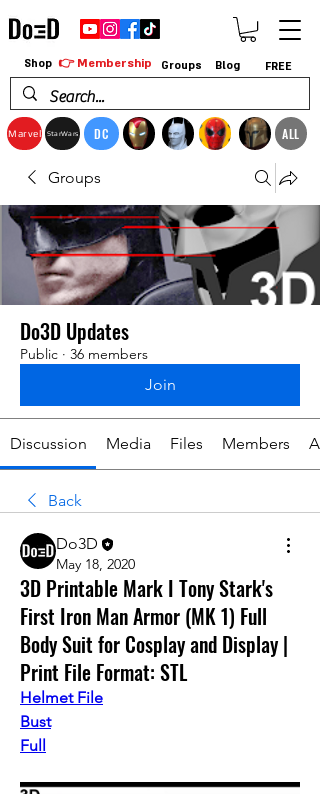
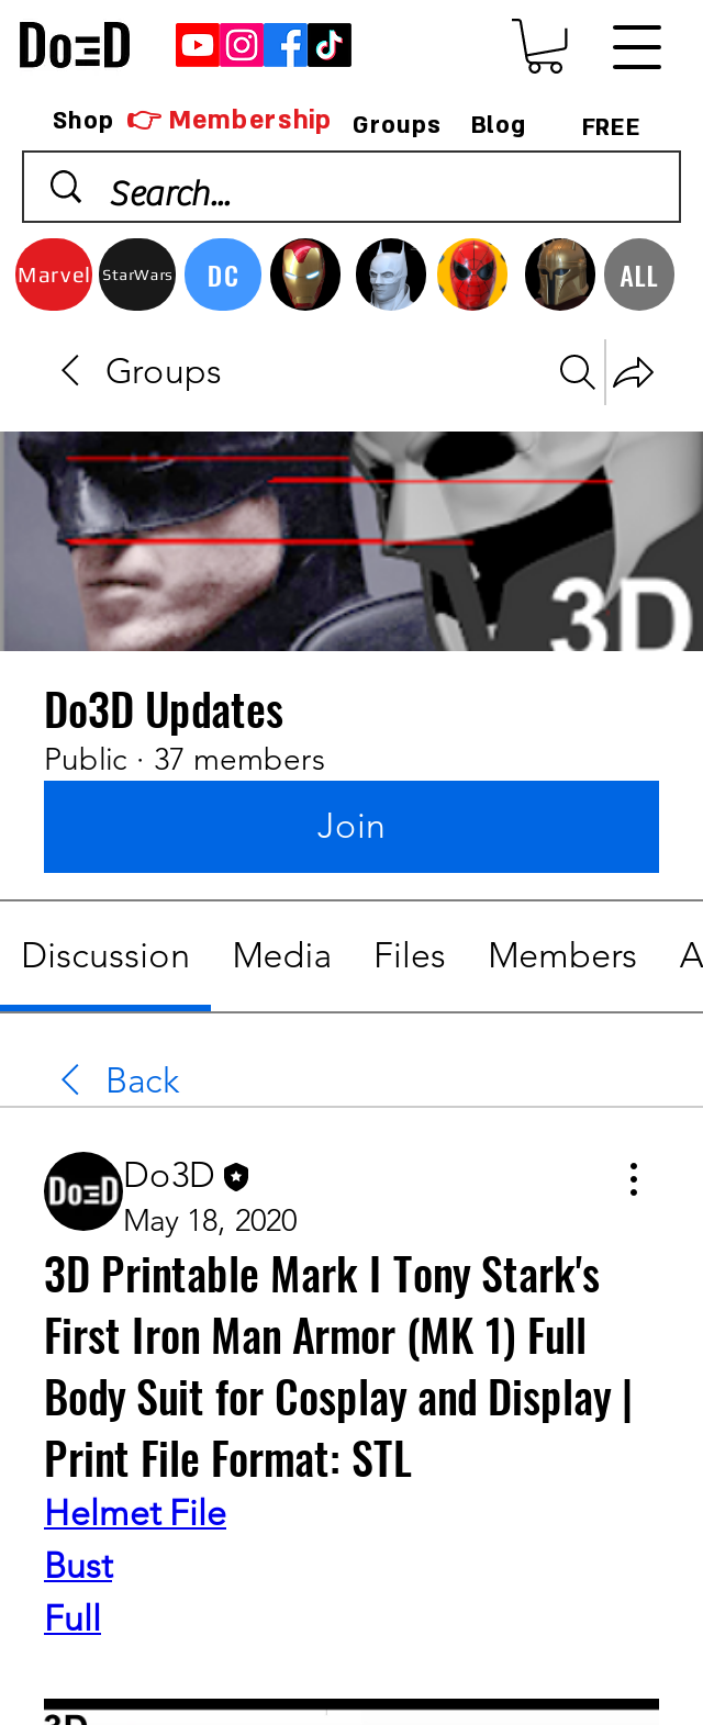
[20,345,148,363] Public · 36 members -> [44,739,325,779] Public · 37 members

